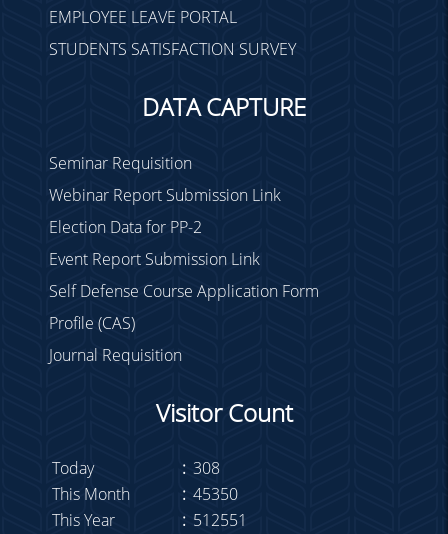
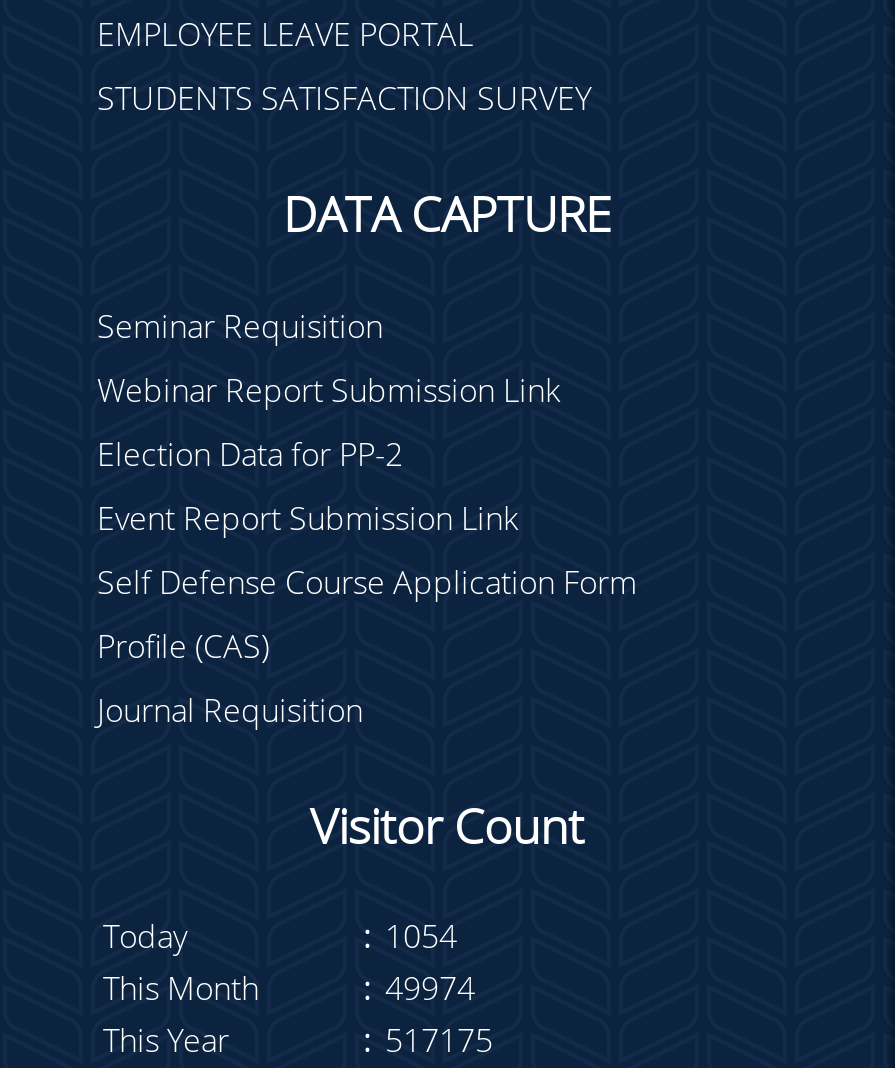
[182,457,220,479] : 308 -> [363,914,457,958] : 1054
[182,483,238,505] : 45350 -> [363,966,475,1010] : 49974
[182,509,247,531] : 512551 -> [363,1018,493,1062] : 517175

